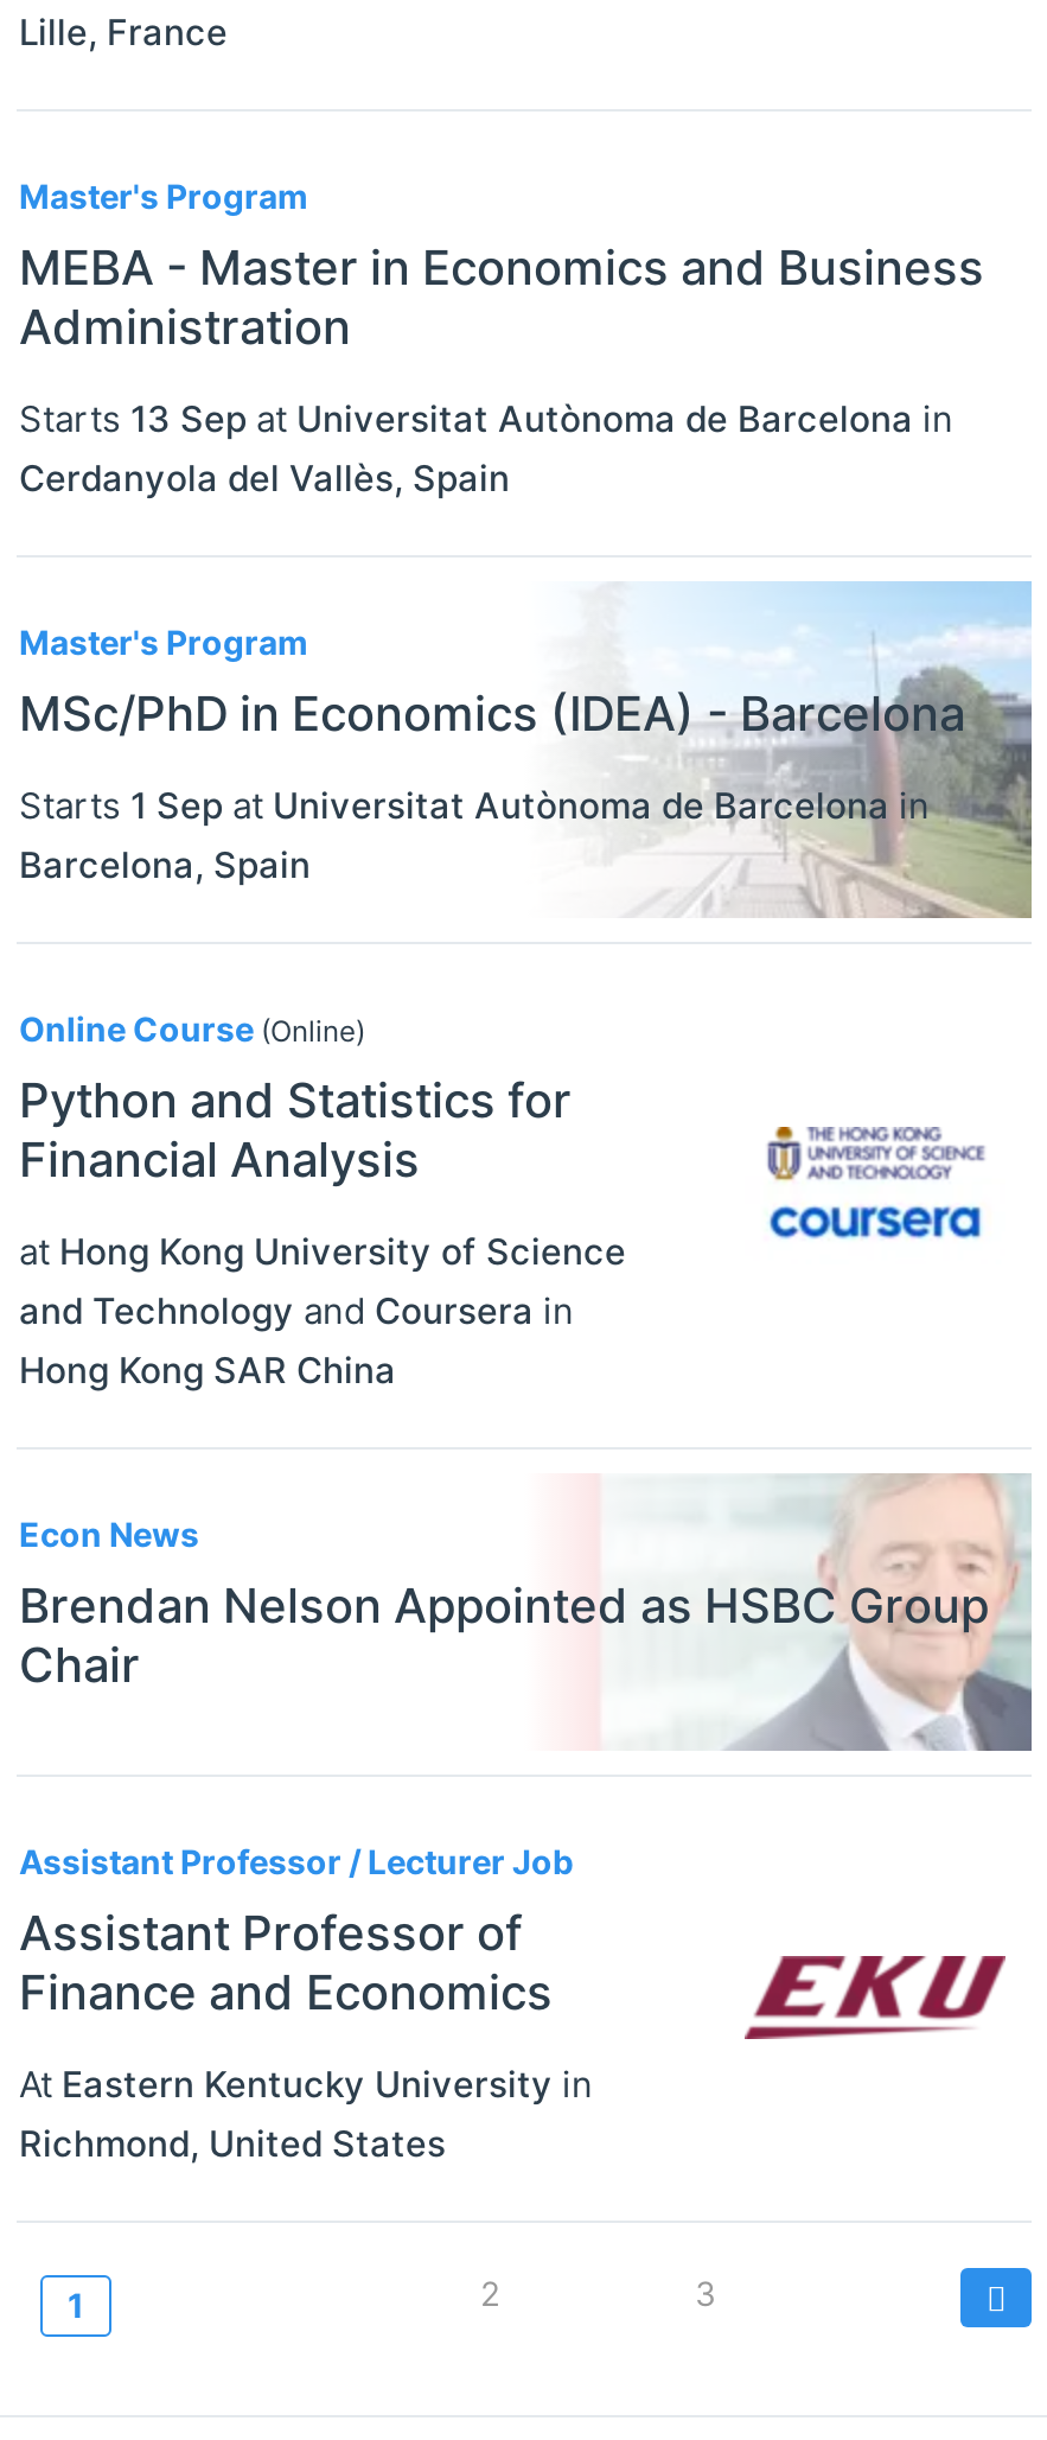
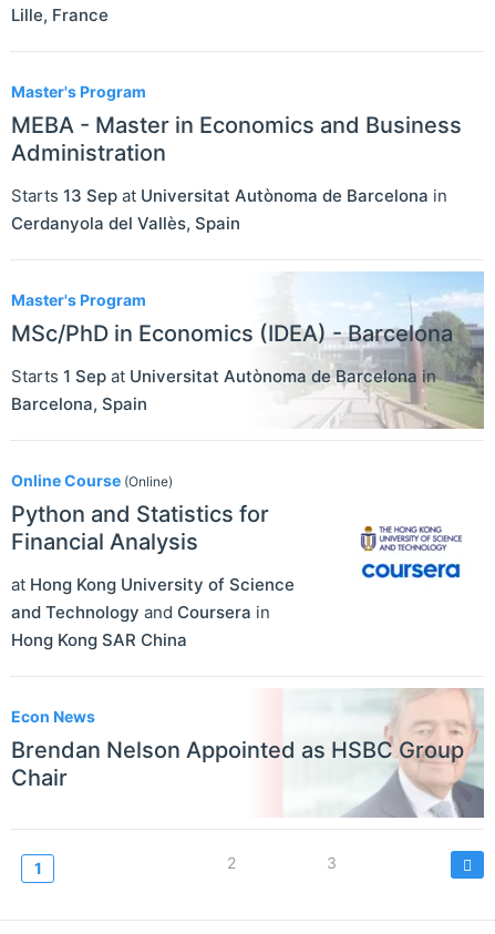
[19,1840,593,2165] Assistant Professor / Lecturer Job | Assistant Professor of | Finance and Economics | At Eastern Kentucky University in | Richmond, United States -> none
[745,1952,1008,2040] [image] -> none

